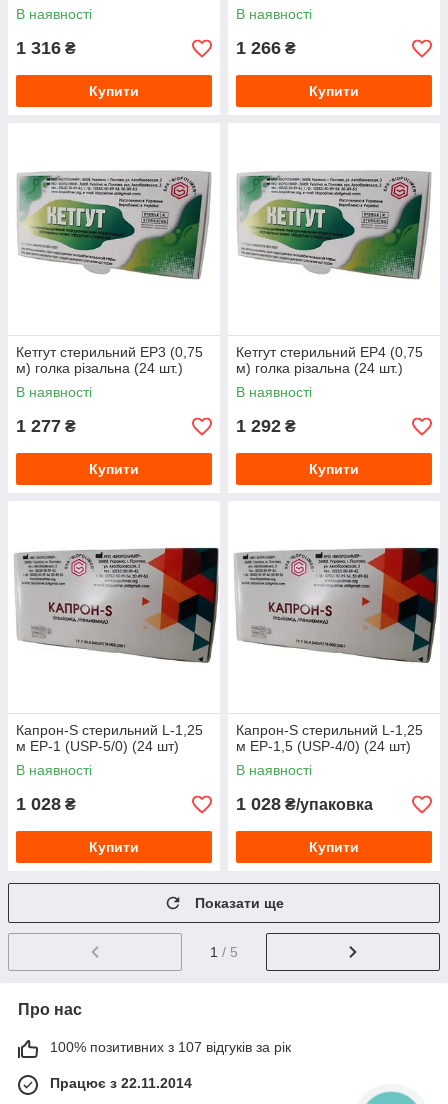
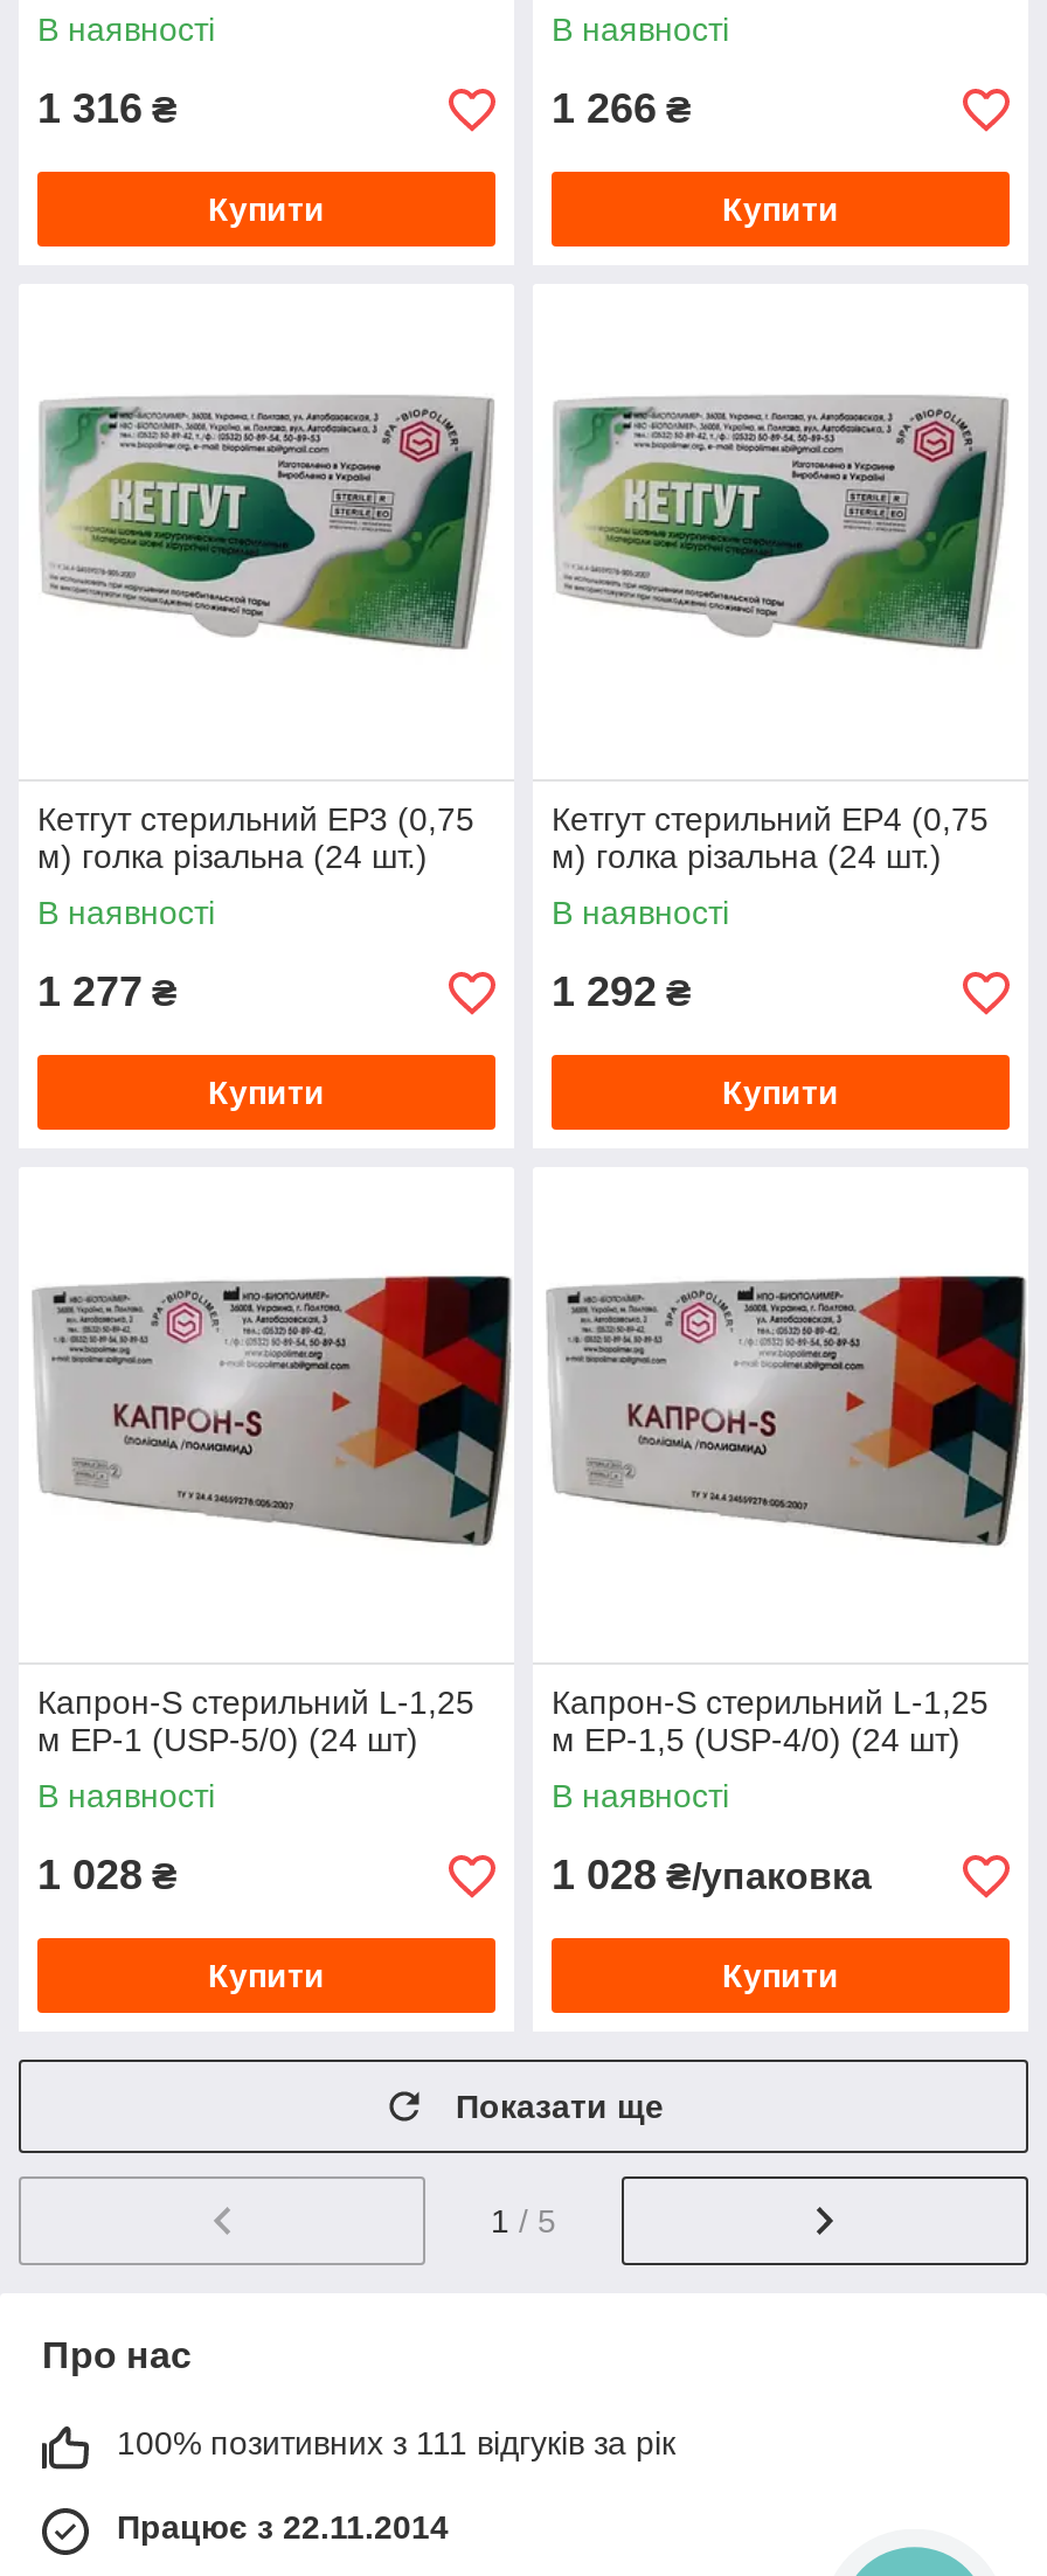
[50,1039,291,1055] 100% позитивних з 107 відгуків за рік -> [117,2424,675,2462] 100% позитивних з 111 відгуків за рік

